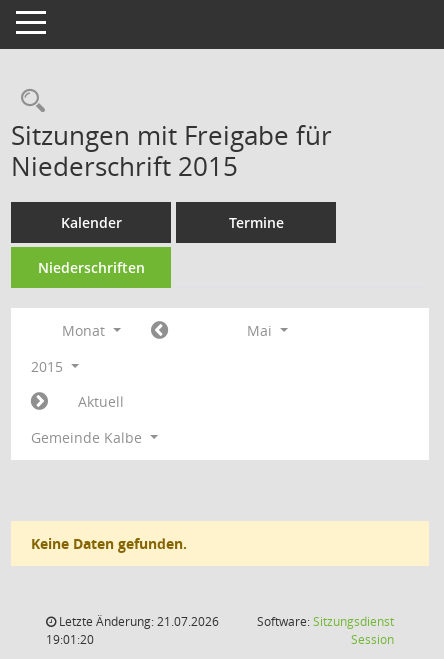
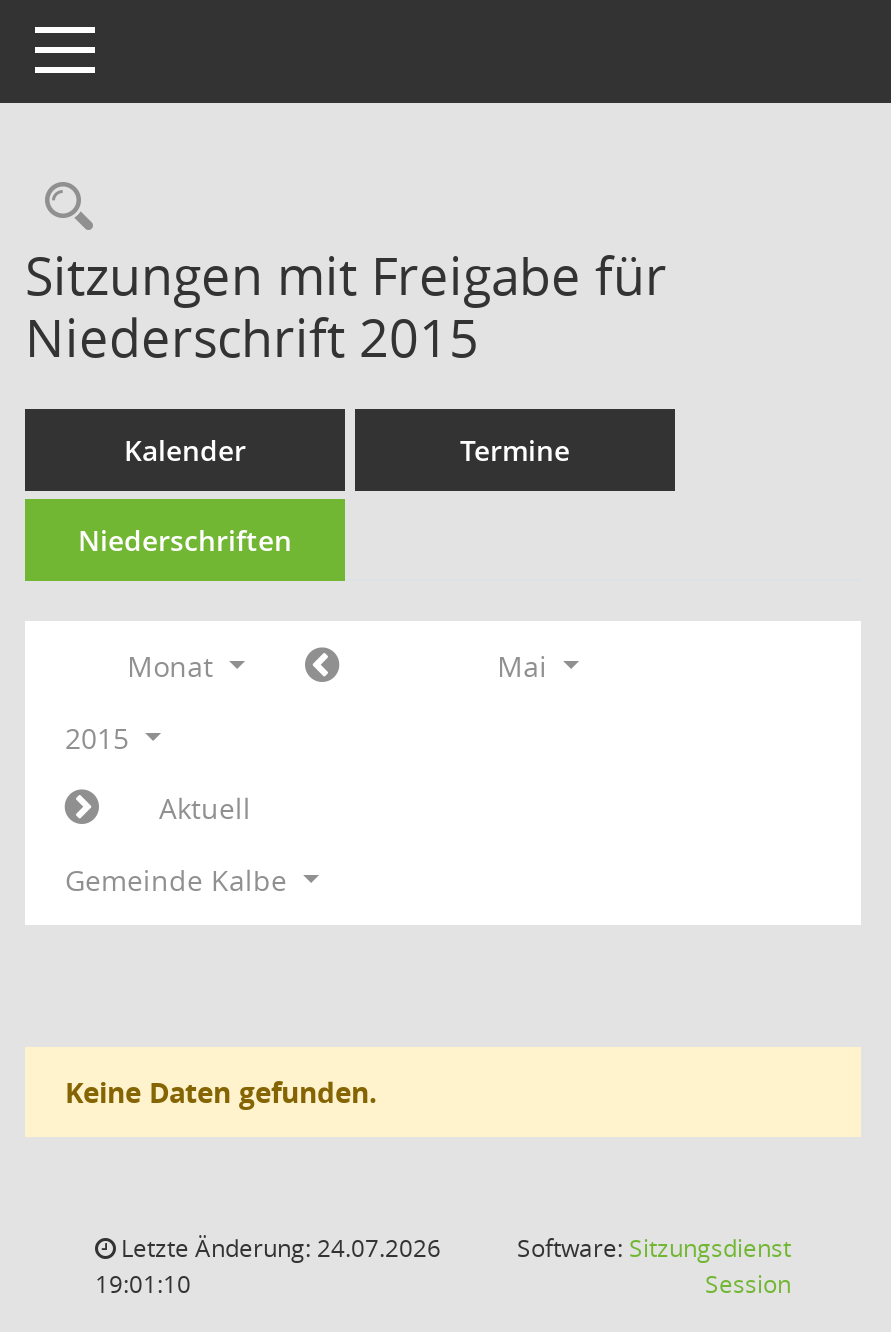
[56,613,219,630] Letzte Änderung: 21.07.2026 -> [115,1231,441,1265] Letzte Änderung: 24.07.2026
[46,631,94,648] 19:01:20 -> [95,1267,191,1301] 19:01:10

